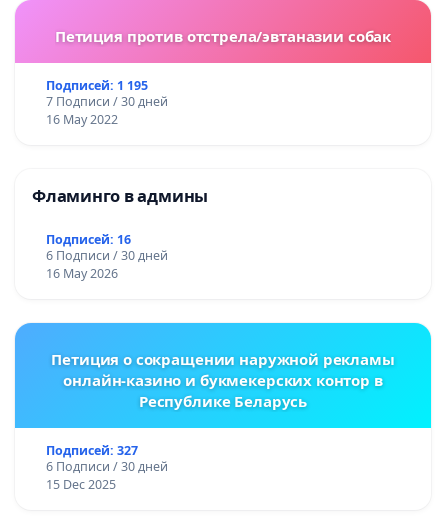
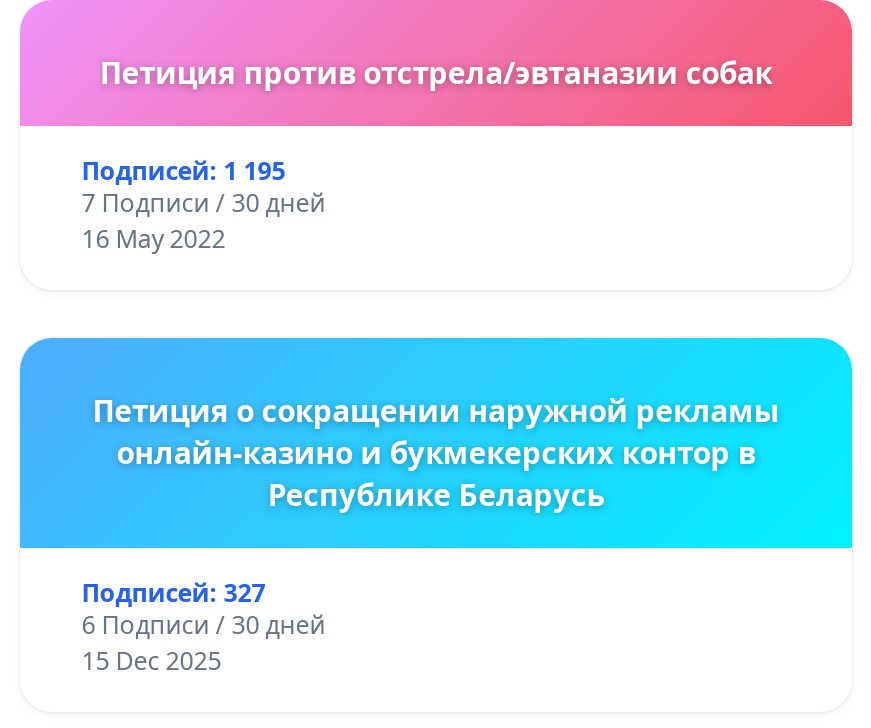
[32,184,208,282] Фламинго в админы | Подписей: 16 | 6 Подписи / 30 дней | 16 May 2026 -> none

